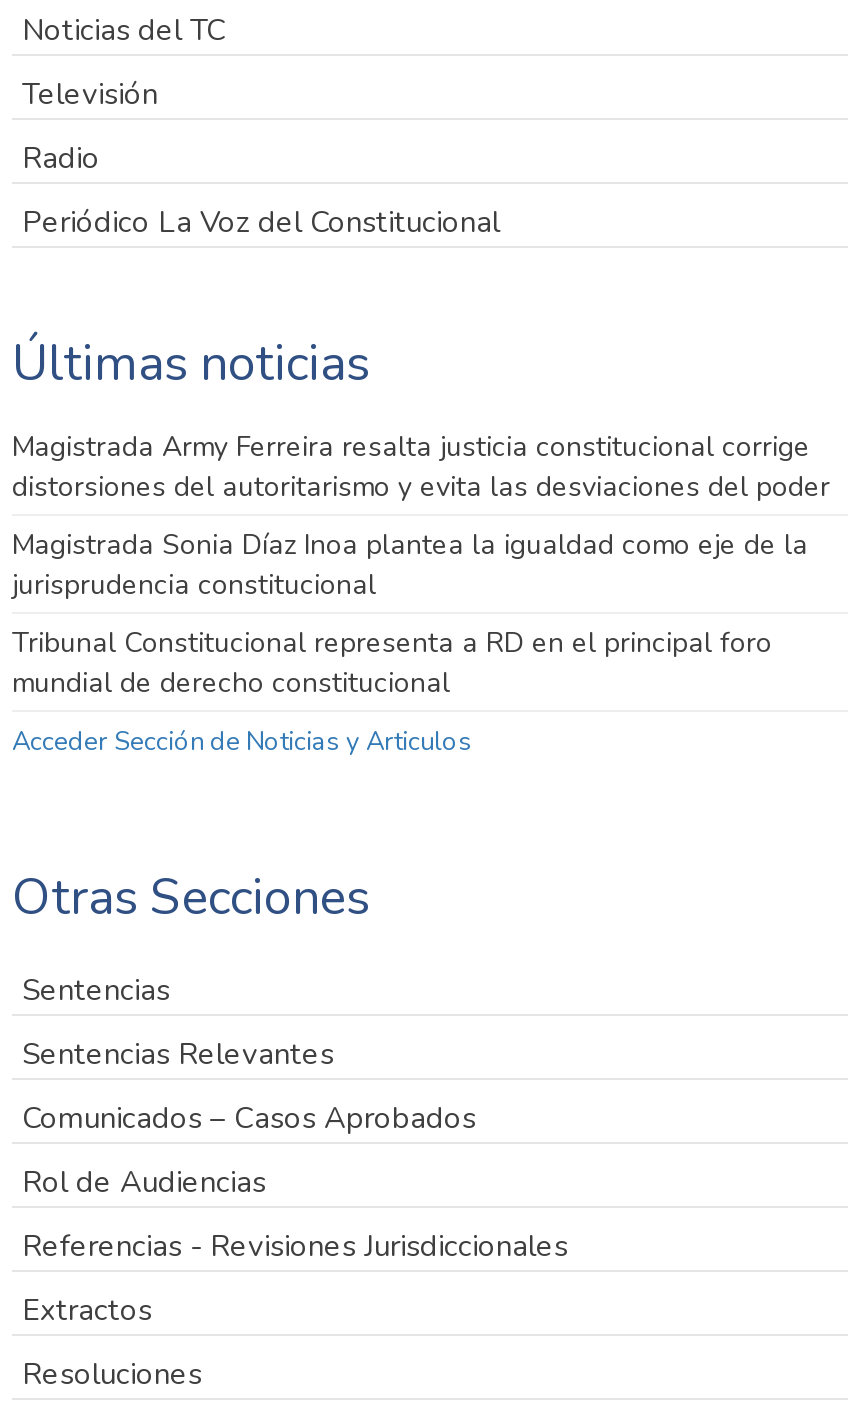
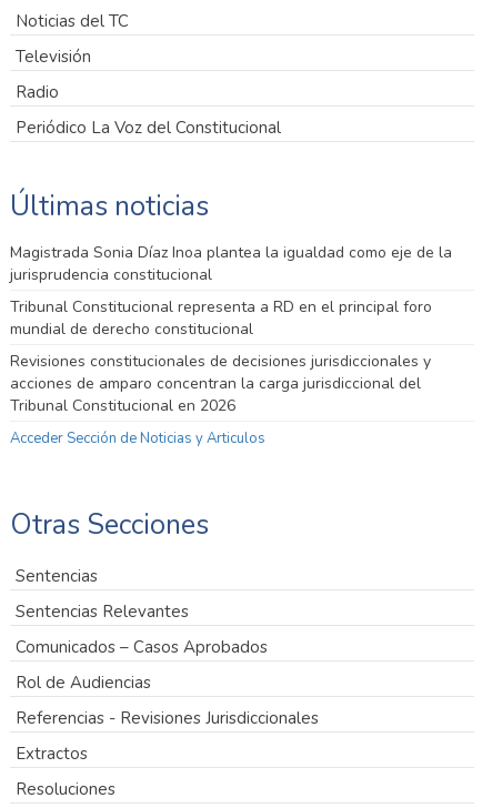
[12,429,830,507] Magistrada Army Ferreira resalta justicia constitucional corrige | distorsiones del autoritarismo y evita las desviaciones del poder -> none
moved [12,527,808,703] -> [10,242,452,340]: Magistrada Sonia Díaz Inoa plantea la igualdad como eje de la | jurisprudencia constitucional | Tribunal Constitucional representa a RD en el principal foro | mundial de derecho constitucional
none -> [10,351,431,417] Revisiones constitucionales de decisiones jurisdiccionales y | acciones de amparo concentran la carga jurisdiccional del | Tribunal Constitucional en 2026

